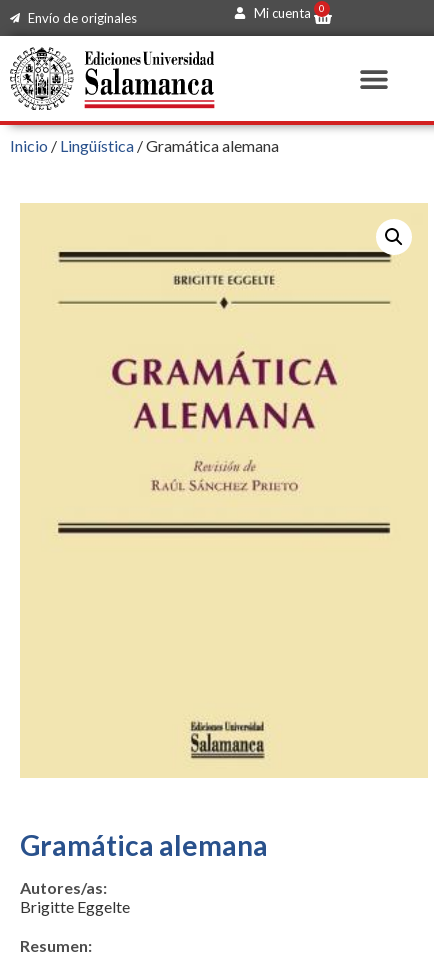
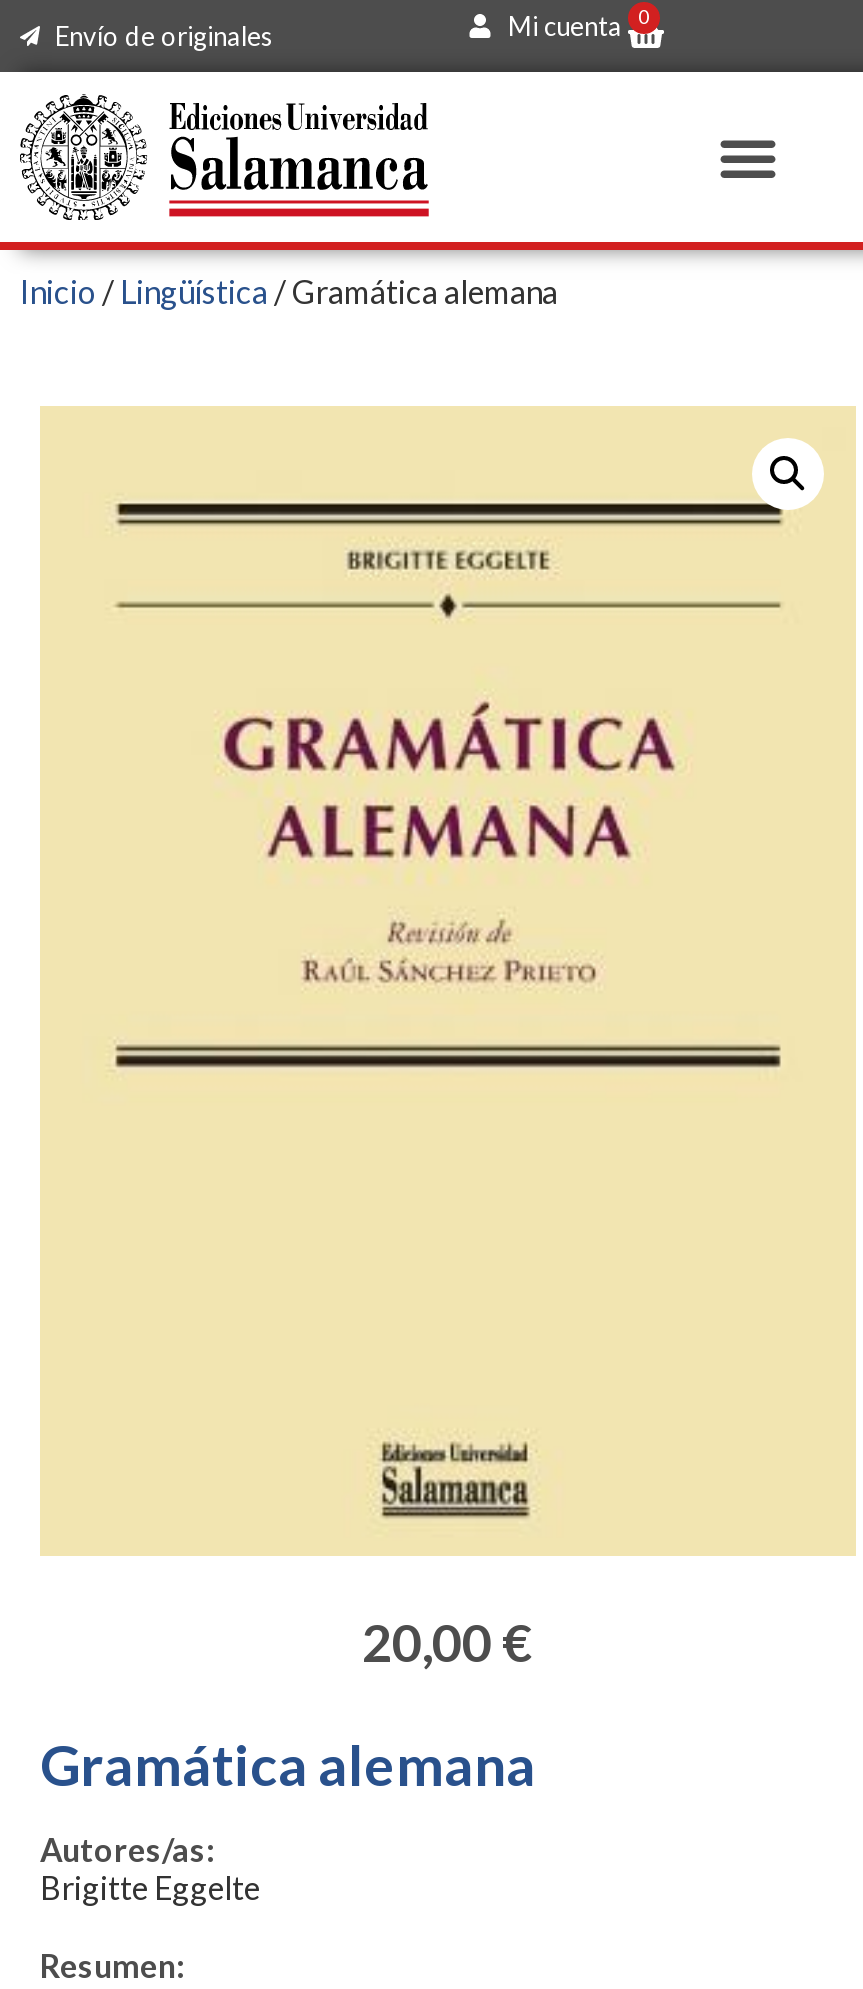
none -> [362,1611,534,1675] 20,00 €

